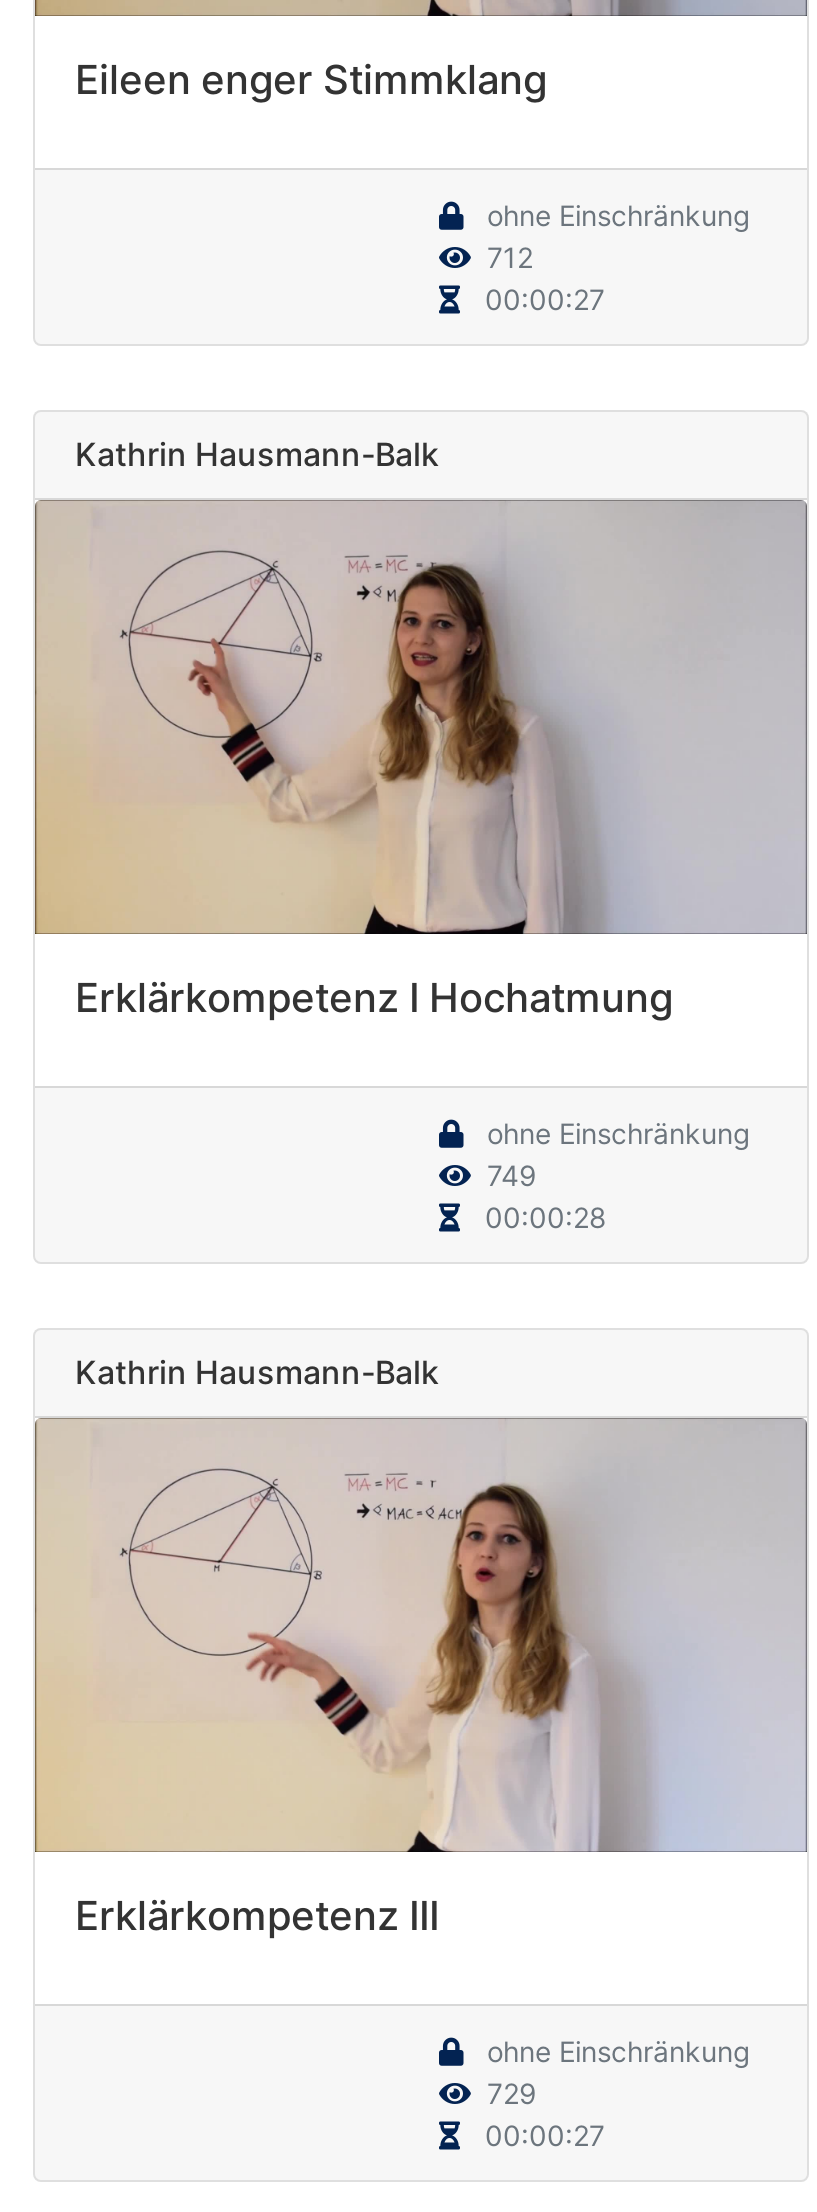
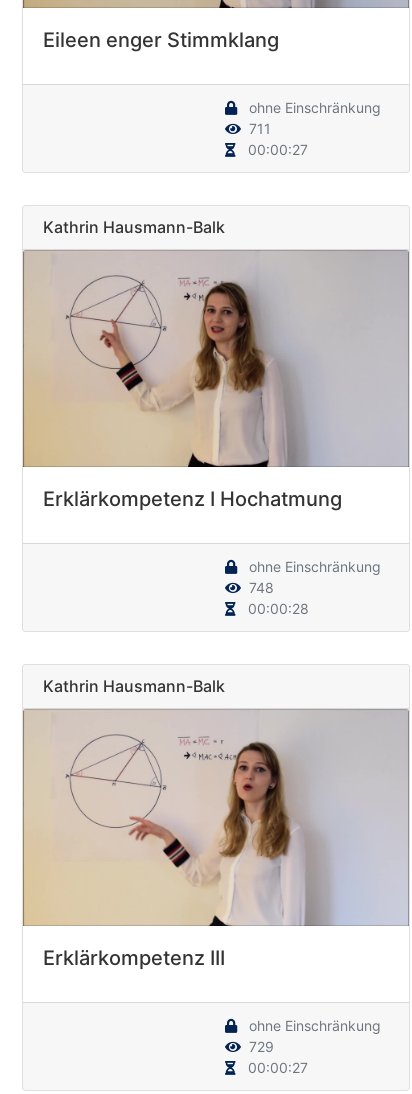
[479,240,533,274] 712 -> [245,120,271,137] 711
[479,1158,537,1192] 749 -> [245,579,274,596] 748

